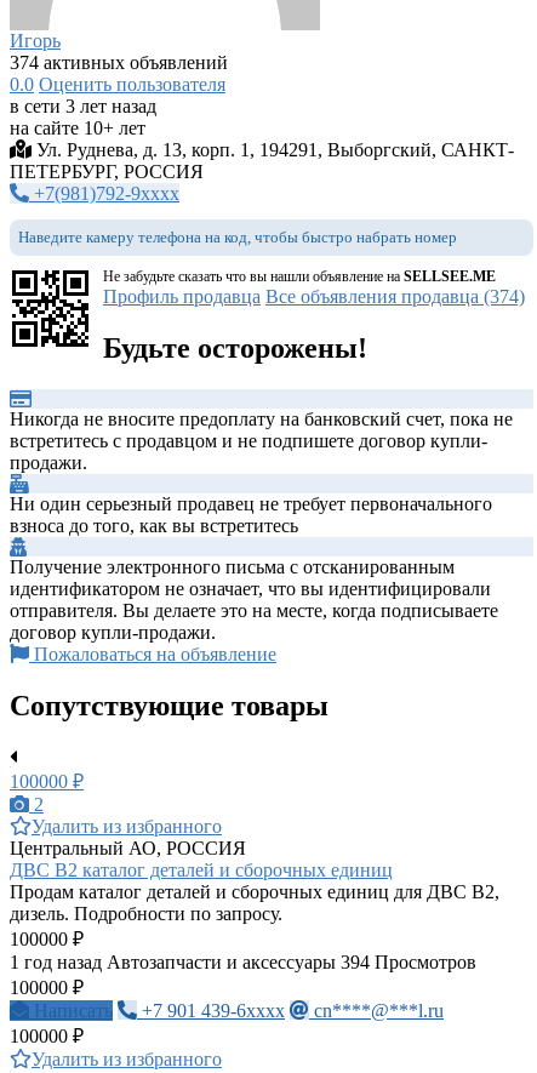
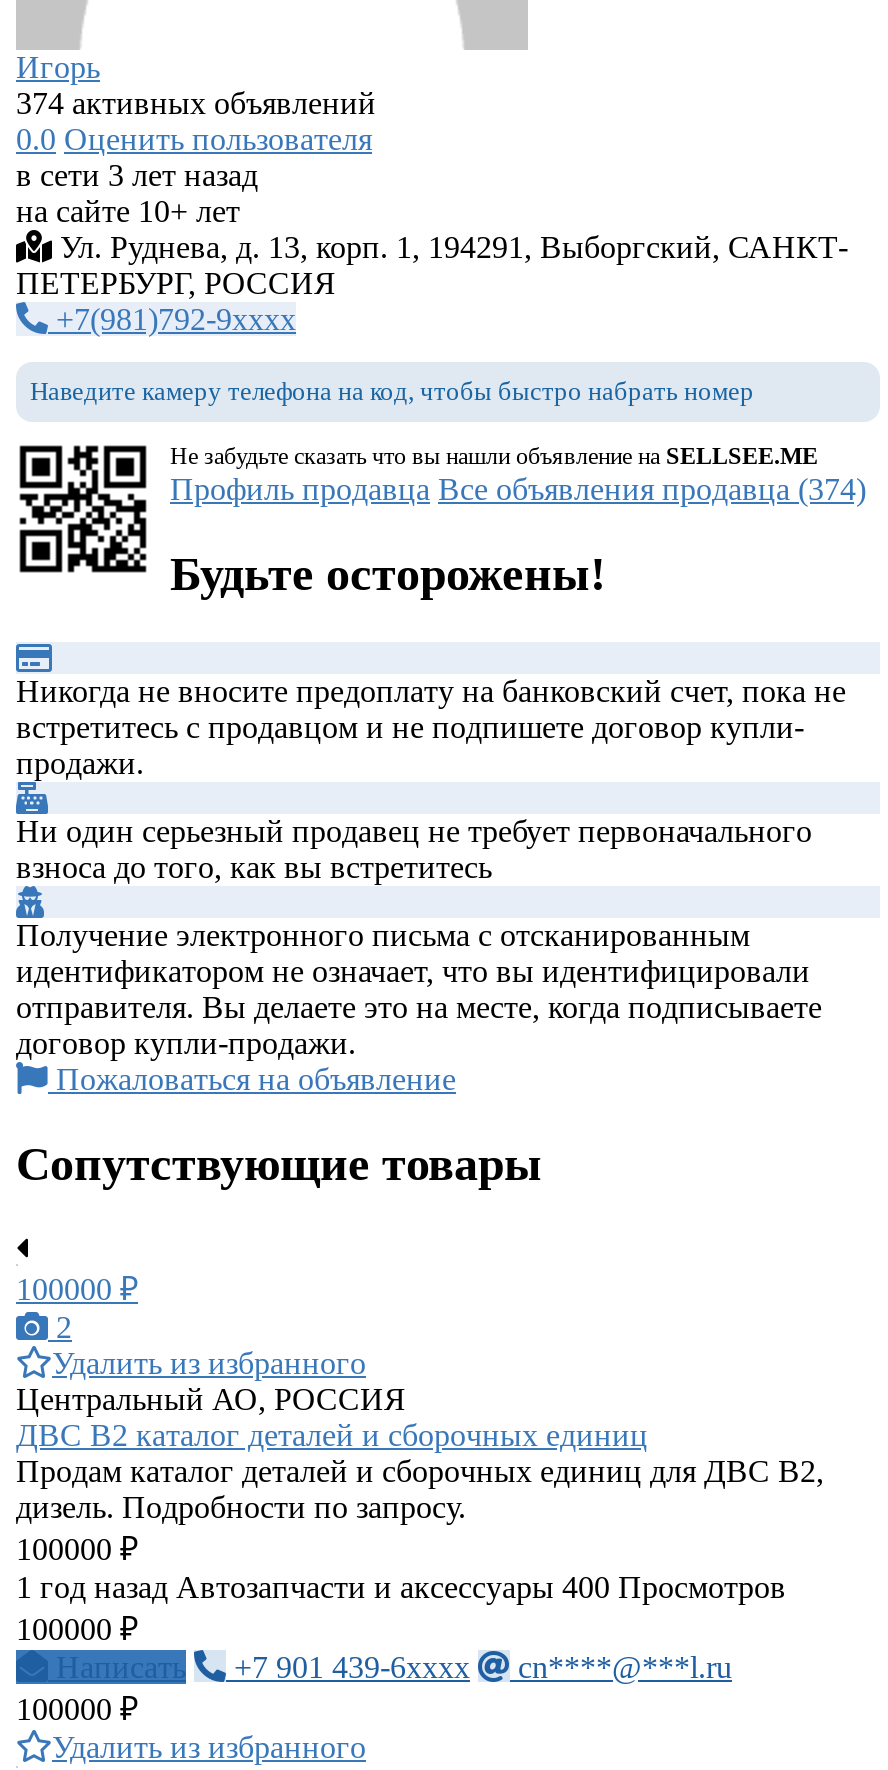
[10,952,476,972] 1 год назад Автозапчасти и аксессуары 394 Просмотров -> [16,1570,786,1604] 1 год назад Автозапчасти и аксессуары 400 Просмотров

